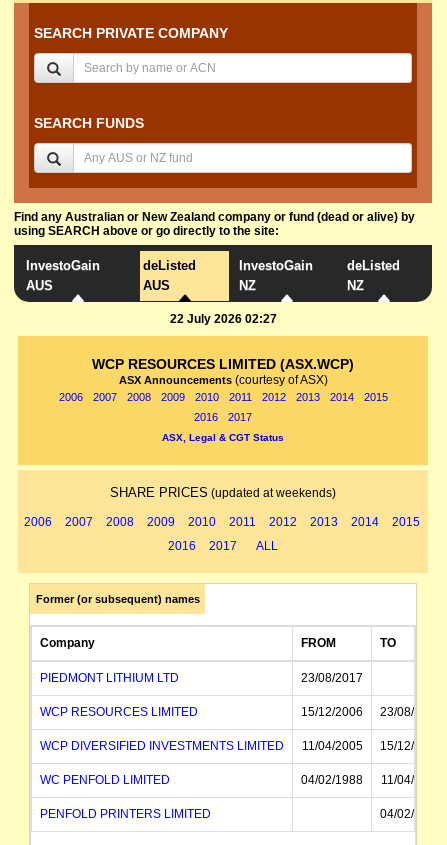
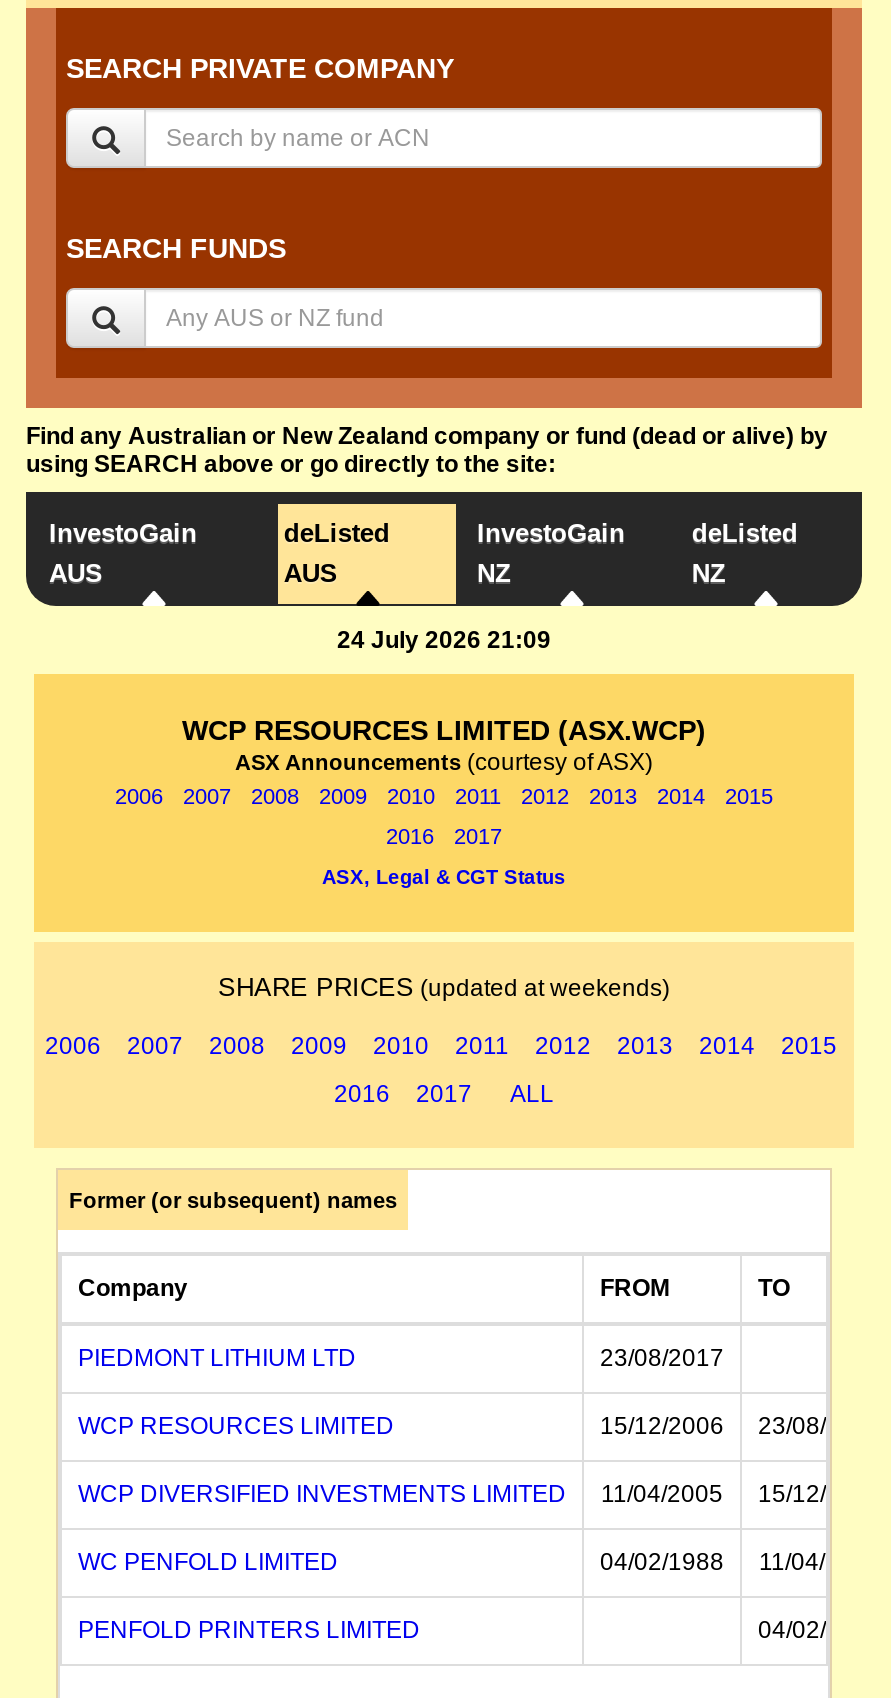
[169,312,276,326] 22 July 2026 02:27 -> [337,626,551,654] 24 July 2026 21:09

